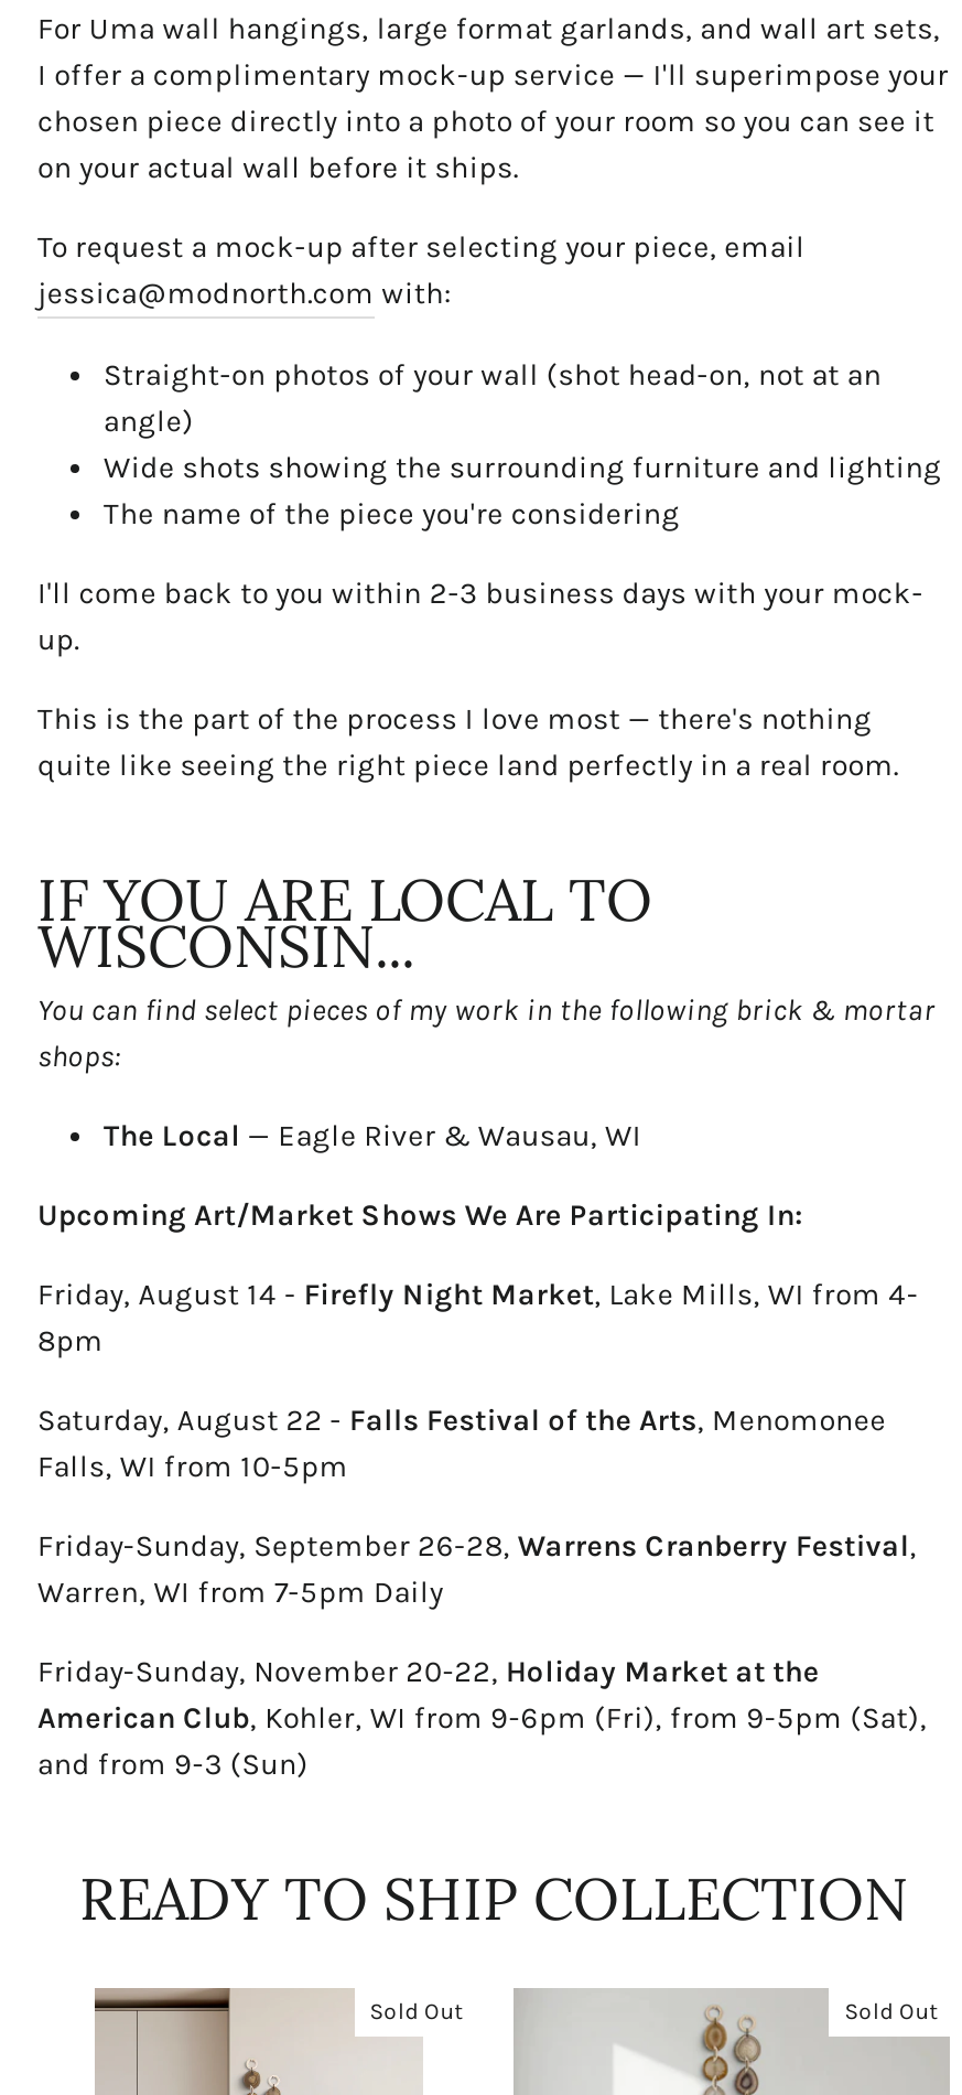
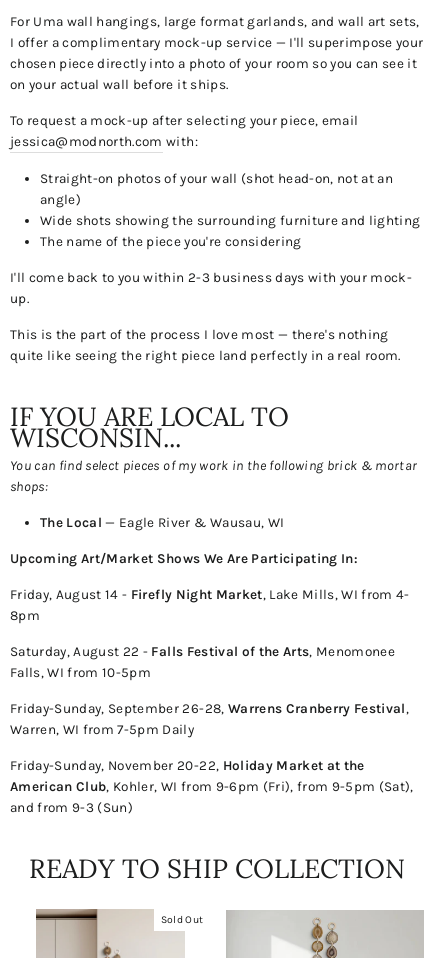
[845,1996,939,2024] Sold Out -> none

